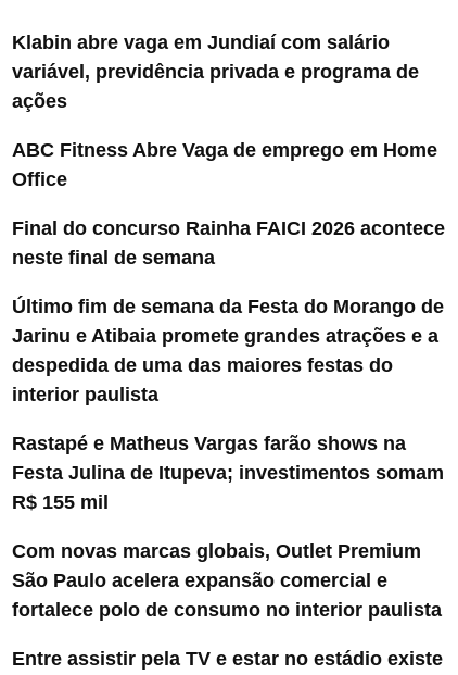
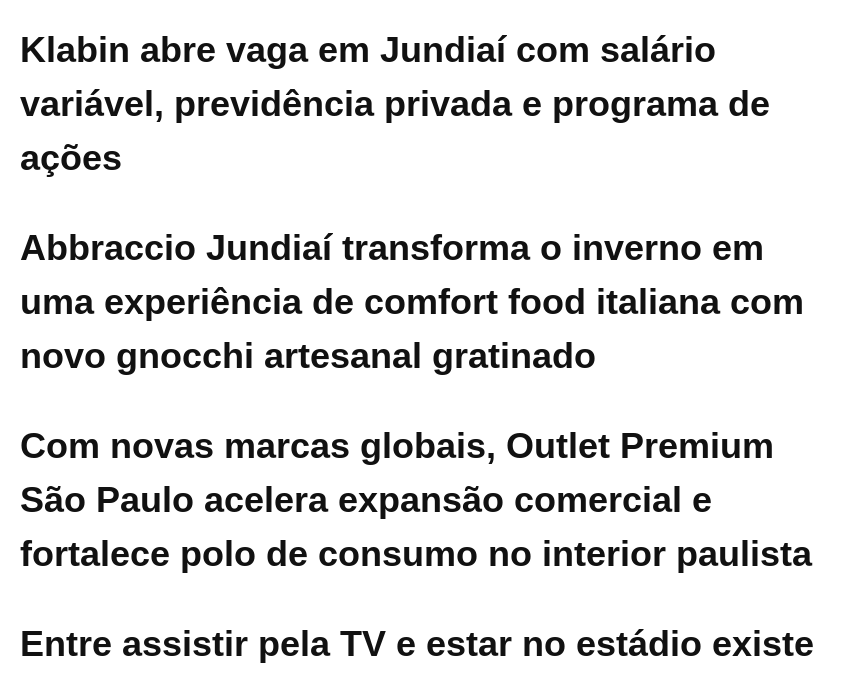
[12,139,445,513] ABC Fitness Abre Vaga de emprego em Home | Office | Final do concurso Rainha FAICI 2026 acontece | neste final de semana | Último fim de semana da Festa do Morango de | Jarinu e Atibaia promete grandes atrações e a | despedida de uma das maiores festas do | interior paulista | Rastapé e Matheus Vargas farão shows na | Festa Julina de Itupeva; investimentos somam | R$ 155 mil -> [20,228,804,376] Abbraccio Jundiaí transforma o inverno em | uma experiência de comfort food italiana com | novo gnocchi artesanal gratinado

